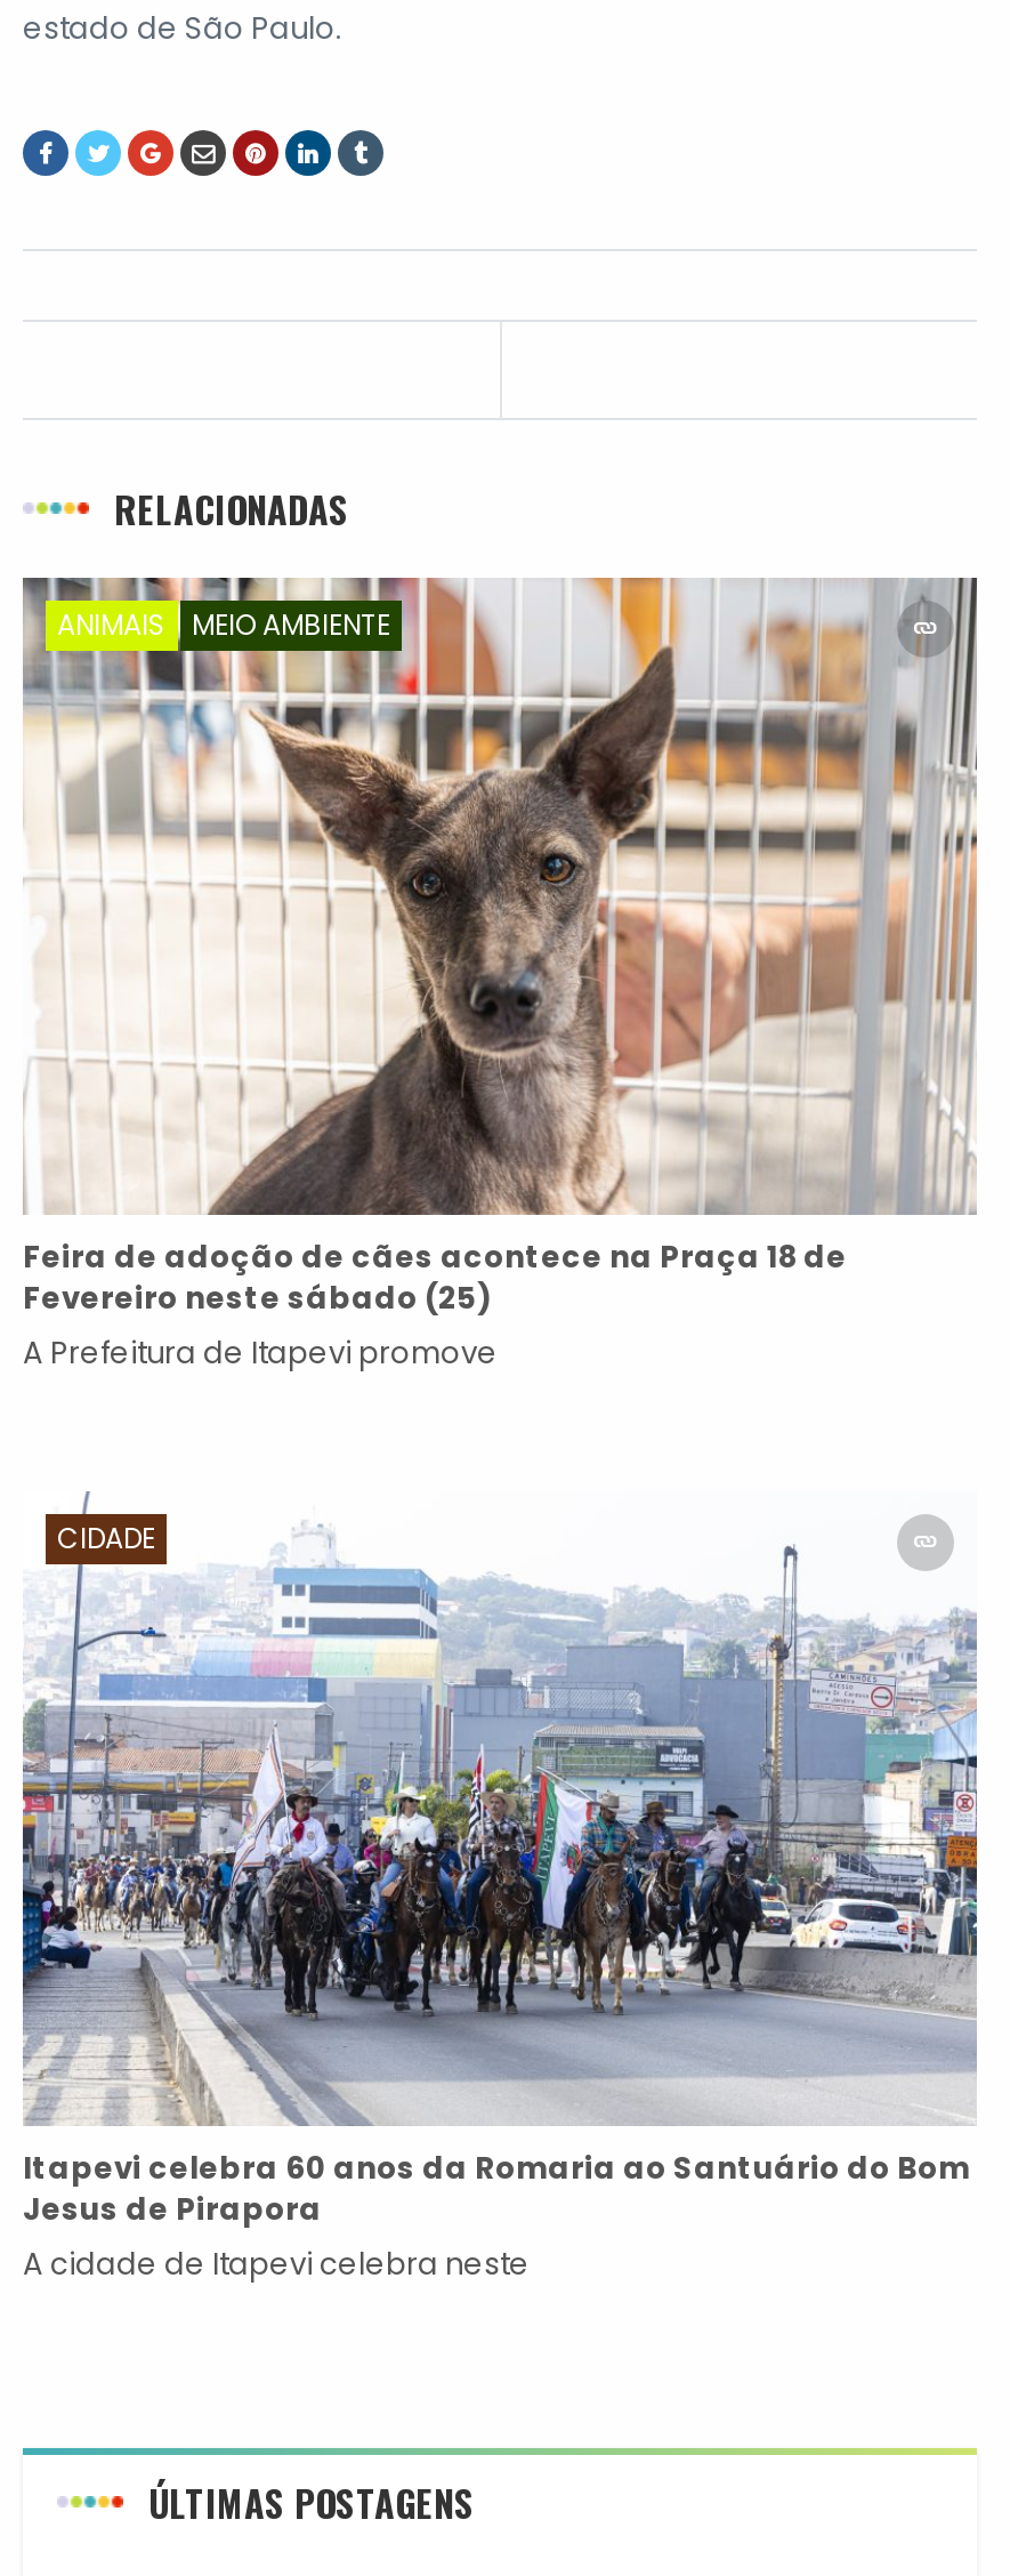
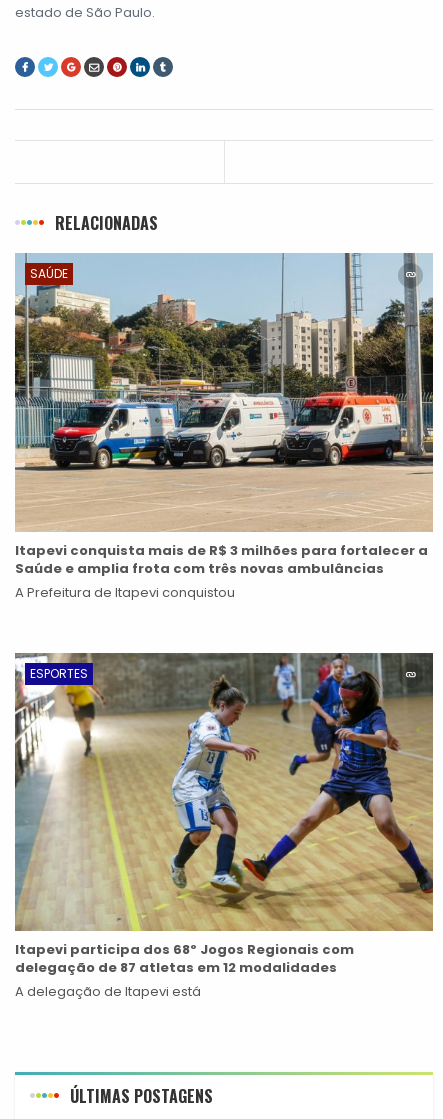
[23,575,979,1215] [image] | ANIMAIS | MEIO AMBIENTE -> [14,252,434,532] [image] | SAÚDE
[23,1235,847,1374] Feira de adoção de cães acontece na Praça 18 de | Fevereiro neste sábado (25) | A Prefeitura de Itapevi promove -> [15,541,428,602] Itapevi conquista mais de R$ 3 milhões para fortalecer a | Saúde e amplia frota com três novas ambulâncias | A Prefeitura de Itapevi conquistou
[21,1491,979,2126] [image] | CIDADE -> [14,652,434,931] [image] | ESPORTES
[23,2147,970,2286] Itapevi celebra 60 anos da Romaria ao Santuário do Bom | Jesus de Pirapora | A cidade de Itapevi celebra neste -> [15,940,354,1001] Itapevi participa dos 68º Jogos Regionais com | delegação de 87 atletas em 12 modalidades | A delegação de Itapevi está

